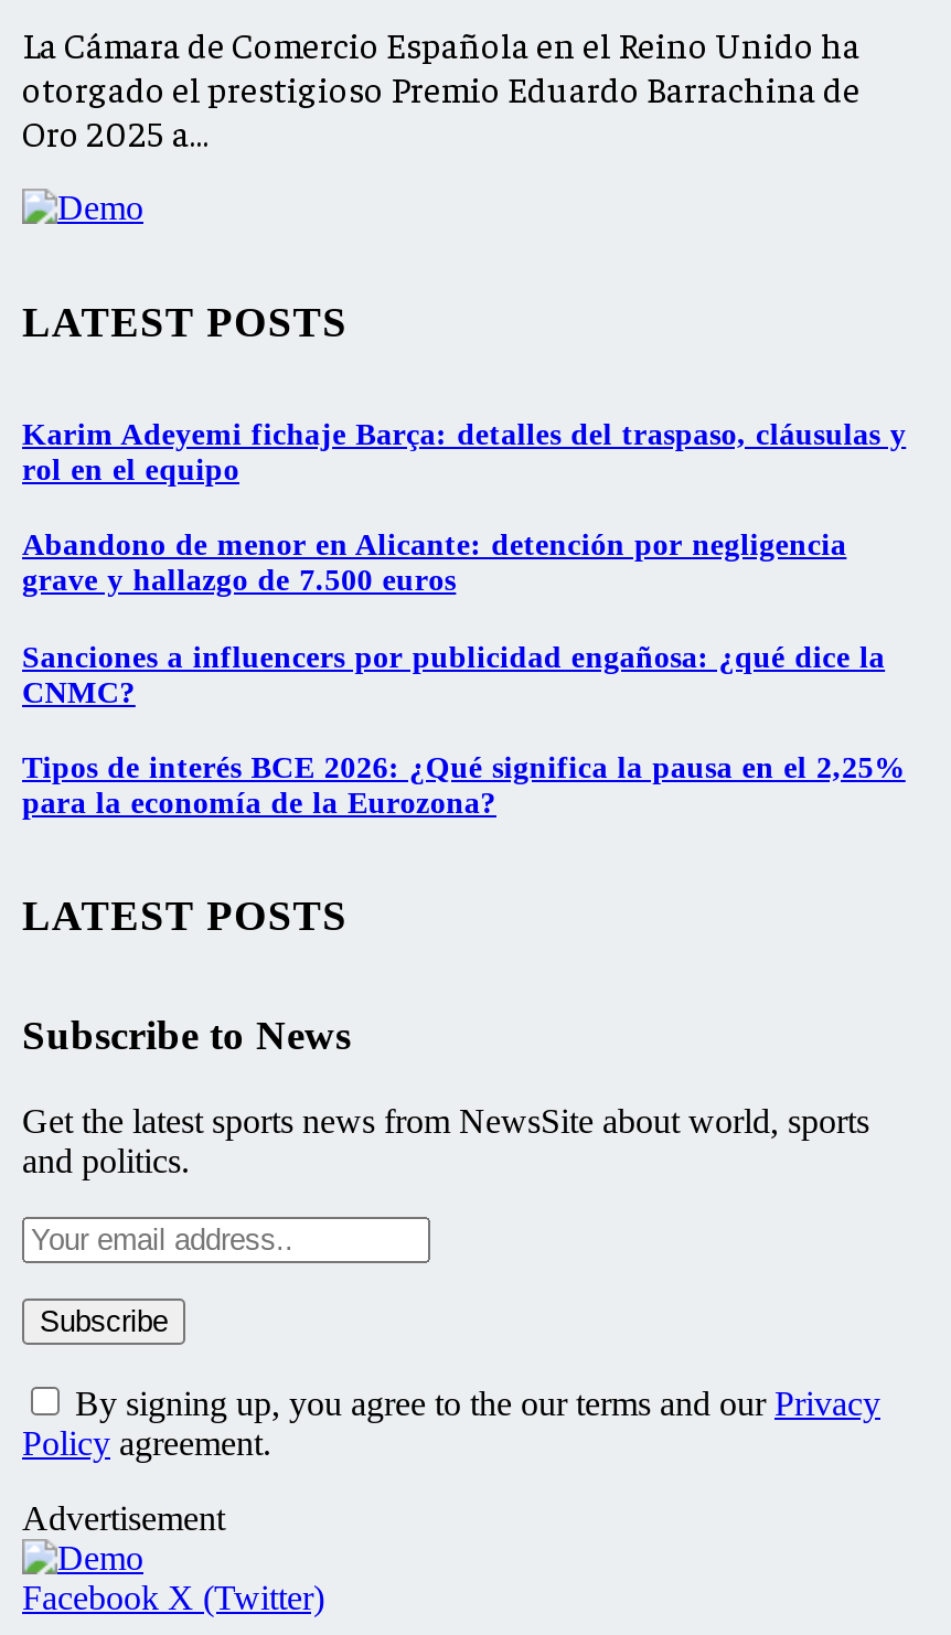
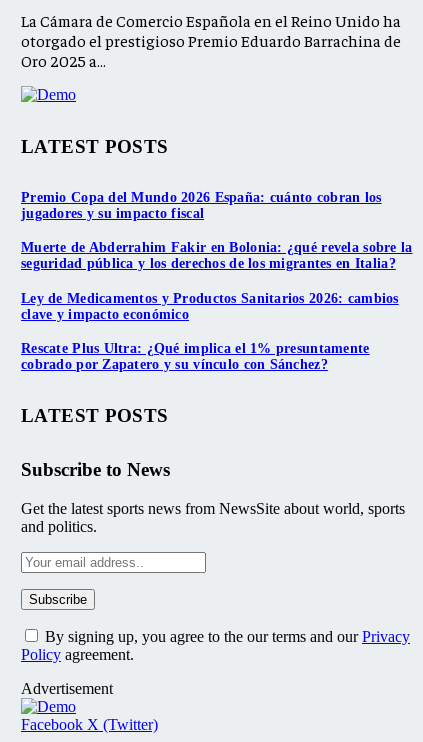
[22,417,906,486] Karim Adeyemi fichaje Barça: detalles del traspaso, cláusulas y | rol en el equipo -> [21,190,382,221] Premio Copa del Mundo 2026 España: cuánto cobran los | jugadores y su impacto fiscal
[22,529,847,597] Abandono de menor en Alicante: detención por negligencia | grave y hallazgo de 7.500 euros -> [21,240,412,271] Muerte de Abderrahim Fakir en Bolonia: ¿qué revela sobre la | seguridad pública y los derechos de los migrantes en Italia?
[22,641,885,709] Sanciones a influencers por publicidad engañosa: ¿qué dice la | CNMC? -> [21,291,399,322] Ley de Medicamentos y Productos Sanitarios 2026: cambios | clave y impacto económico
[22,752,906,821] Tipos de interés BCE 2026: ¿Qué significa la pausa en el 2,25% | para la economía de la Eurozona? -> [21,341,370,372] Rescate Plus Ultra: ¿Qué implica el 1% presuntamente | cobrado por Zapatero y su vínculo con Sánchez?

